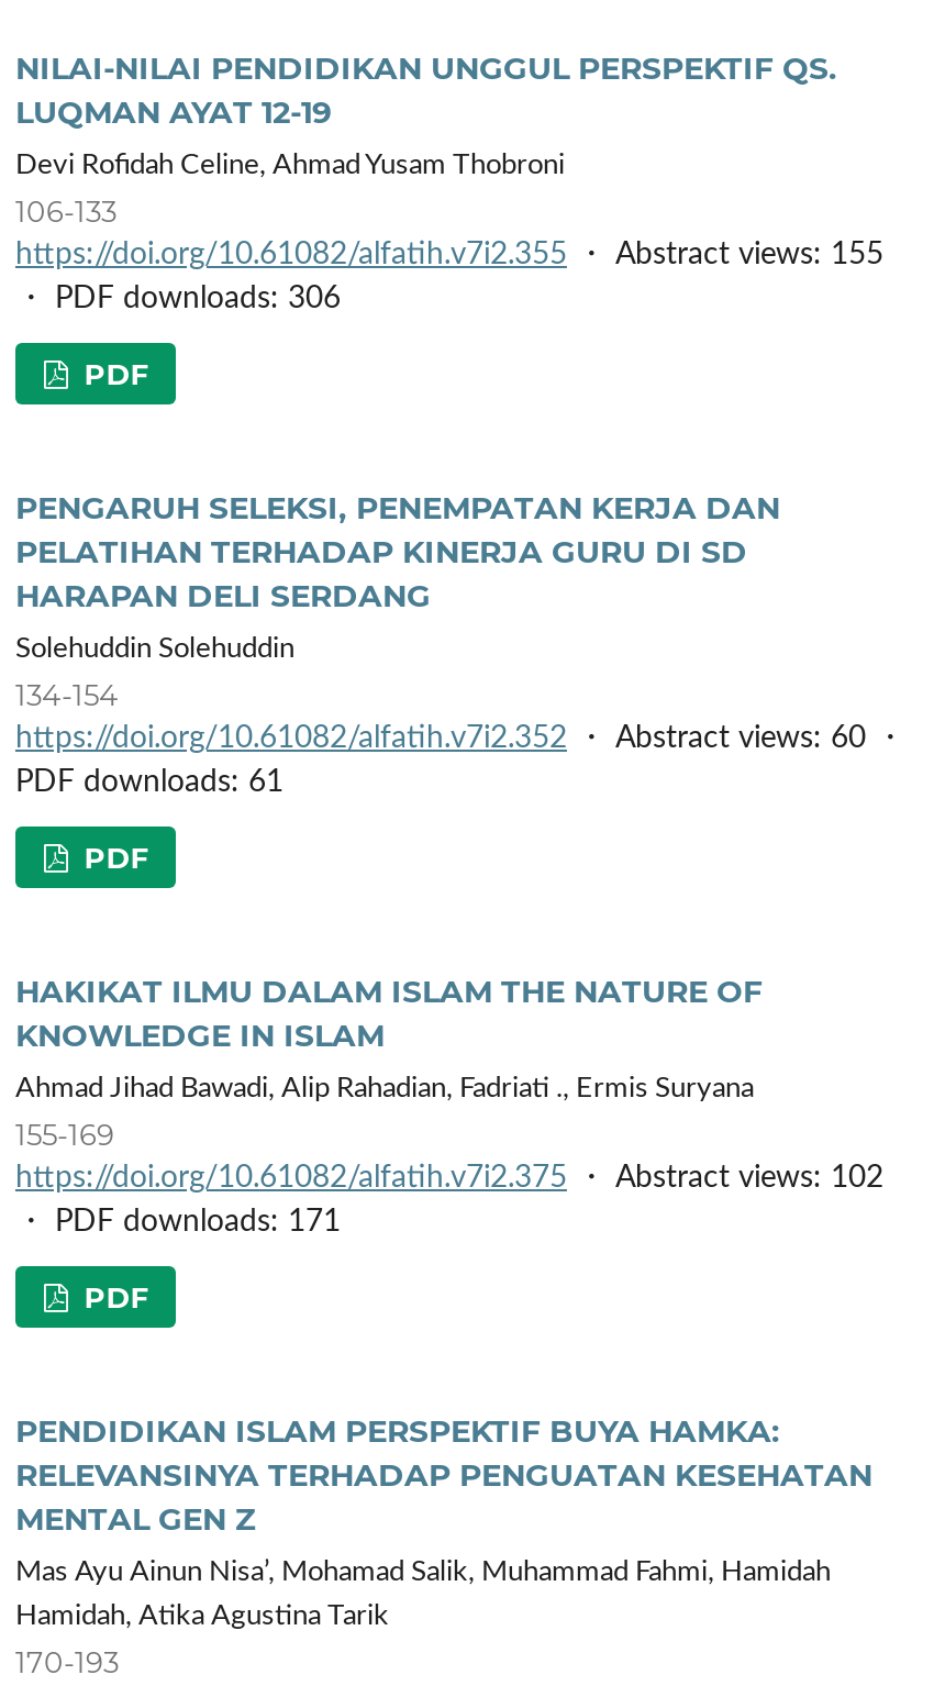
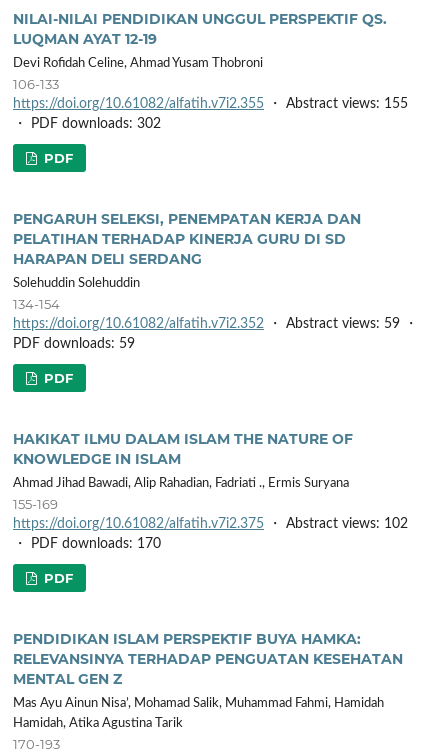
[15,284,341,314] ・ PDF downloads: 306 -> [13,117,161,131] ・ PDF downloads: 302
[15,723,905,754] https://doi.org/10.61082/alfatih.v7i2.352・ Abstract views: 60 ・ -> [13,317,418,331] https://doi.org/10.61082/alfatih.v7i2.352・ Abstract views: 59 ・
[15,767,283,798] PDF downloads: 61 -> [13,337,135,351] PDF downloads: 59
[15,1207,341,1237] ・ PDF downloads: 171 -> [13,537,161,551] ・ PDF downloads: 170

